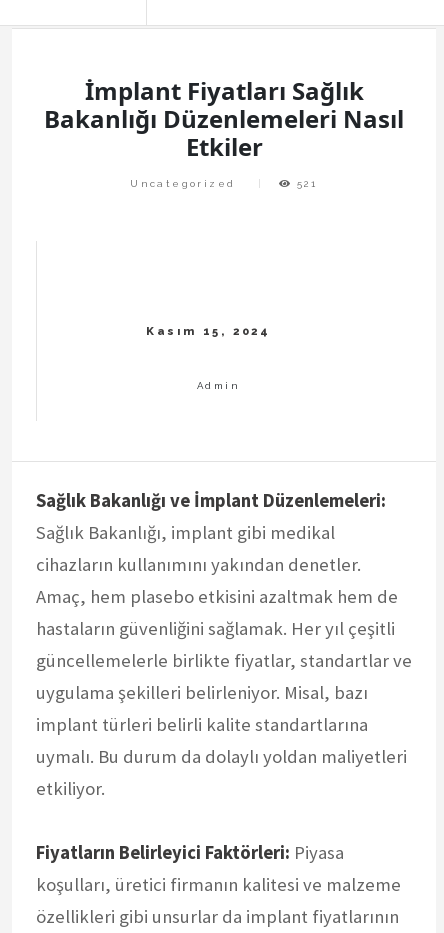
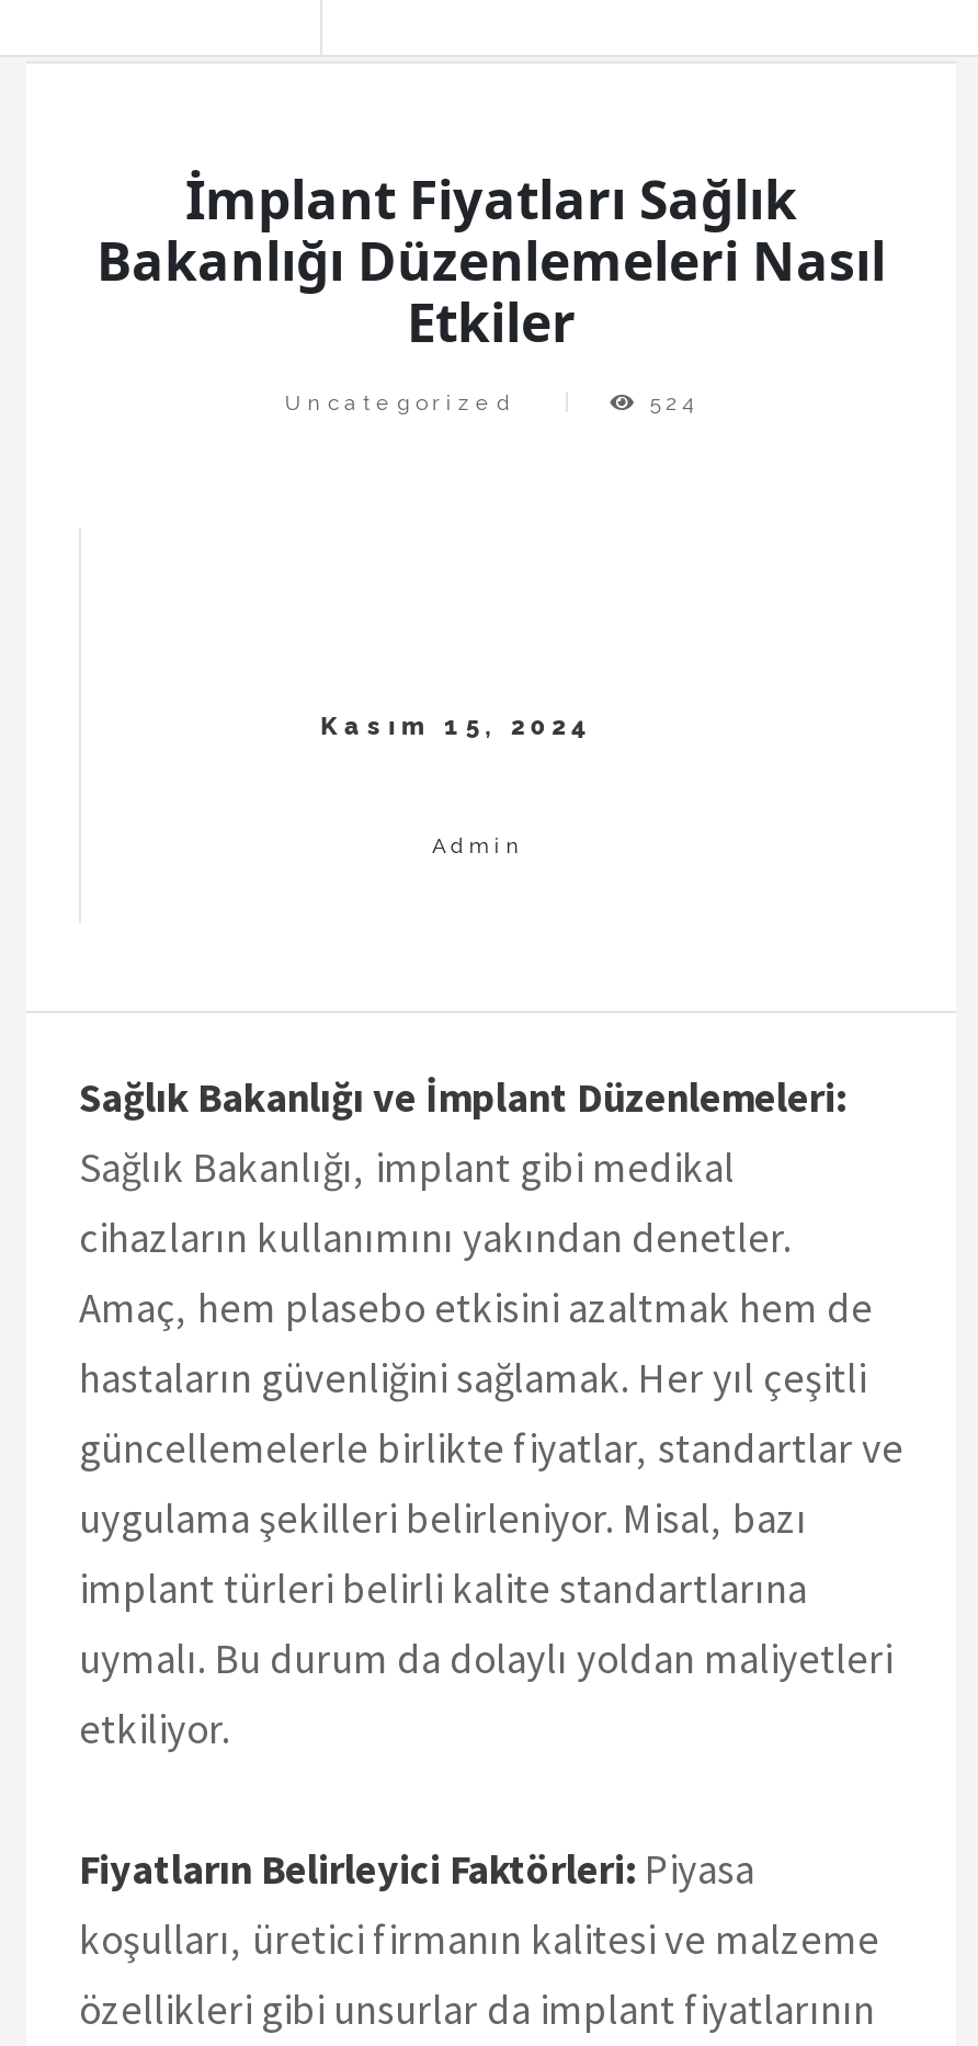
[292,178,318,189] 521 -> [640,390,698,414] 524

